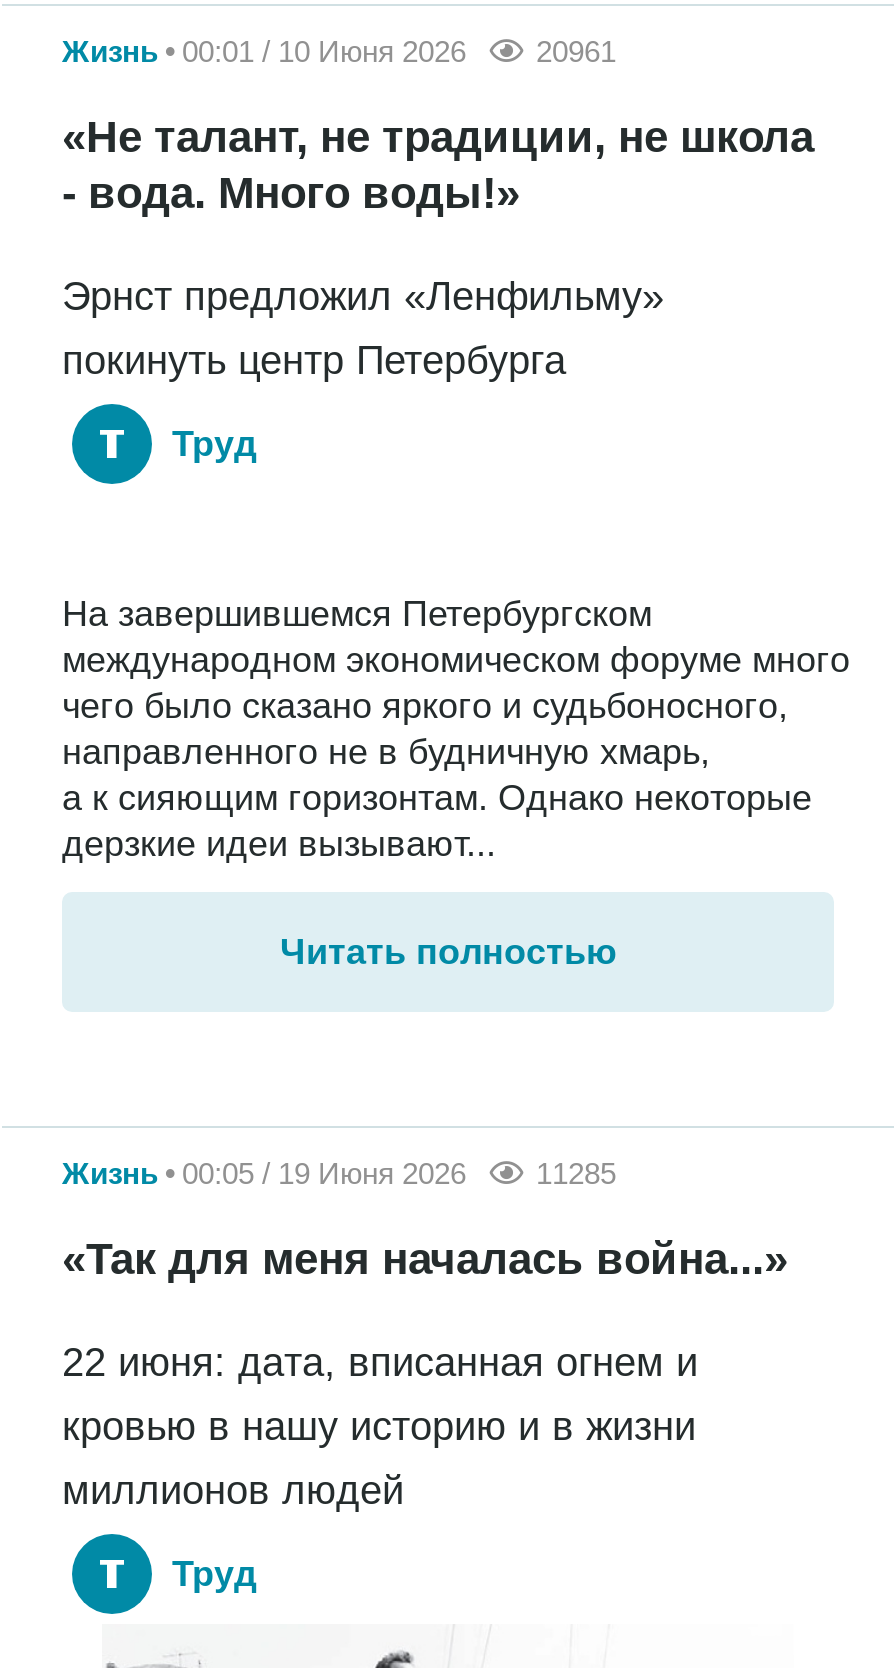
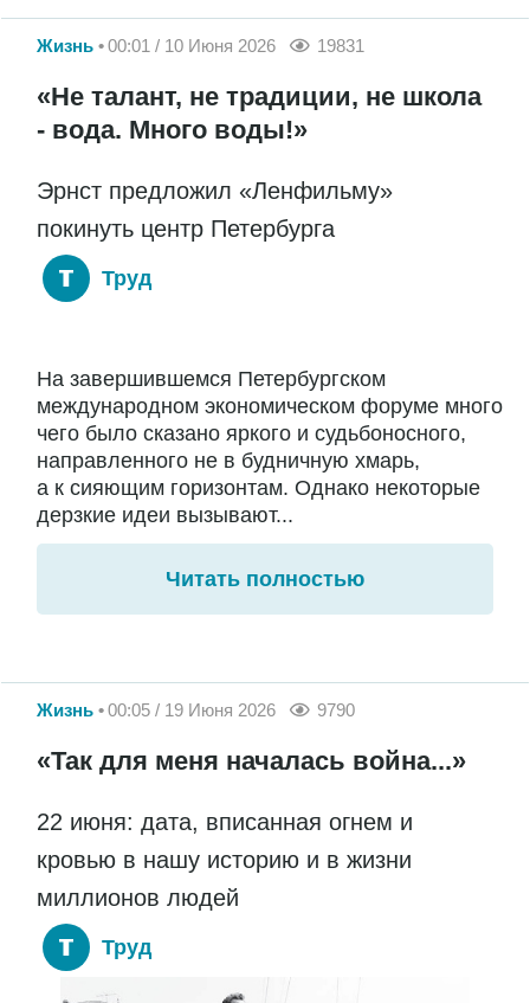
[536,34,616,68] 20961 -> [317,36,364,56] 19831
[536,1157,616,1191] 11285 -> [317,700,355,720] 9790

